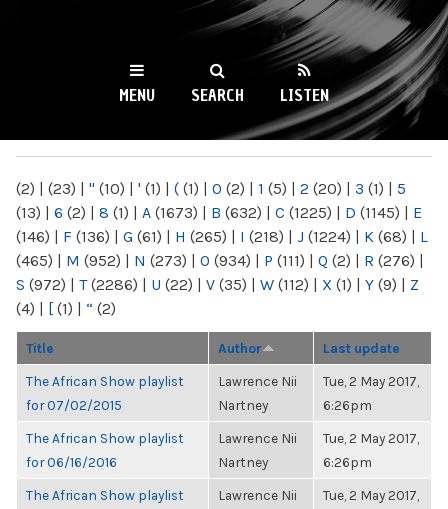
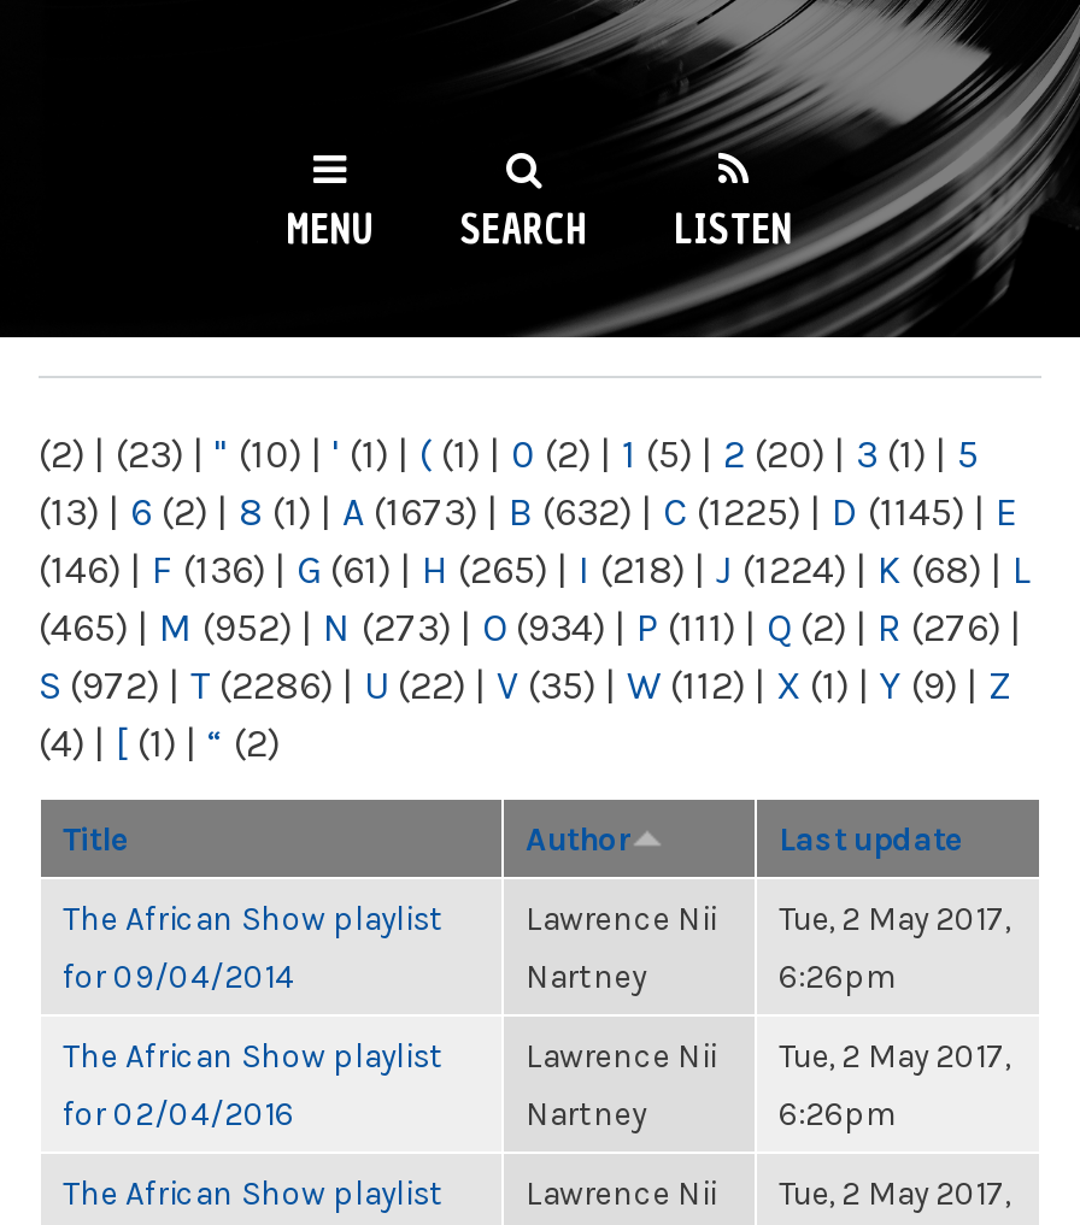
[26,397,122,413] for 07/02/2015 -> [63,956,294,995] for 09/04/2014
[26,454,117,470] for 06/16/2016 -> [63,1094,294,1132] for 02/04/2016

